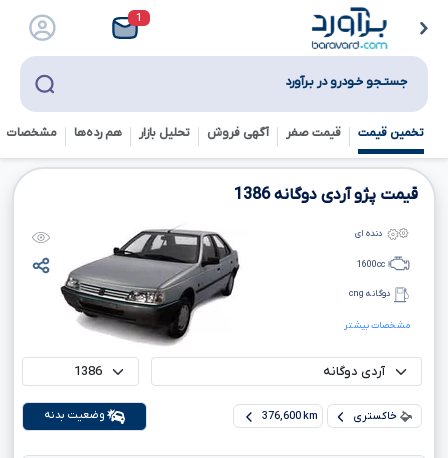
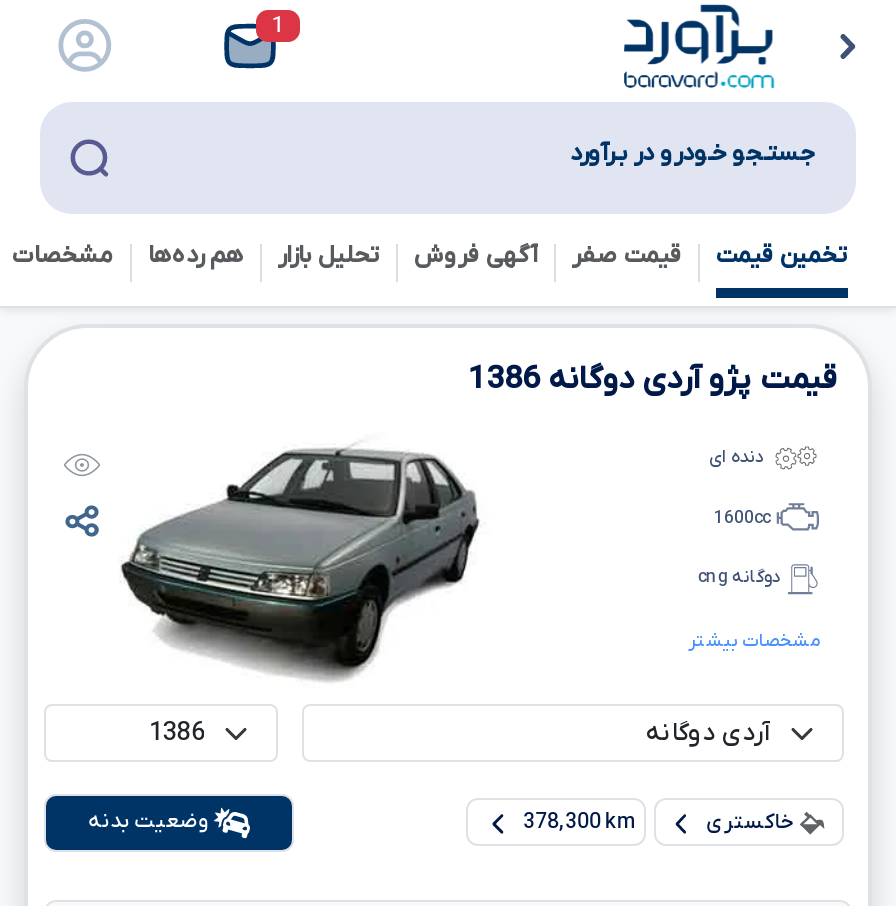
[260,409,318,423] 376,600 km -> [519,809,635,837] 378,300 km

